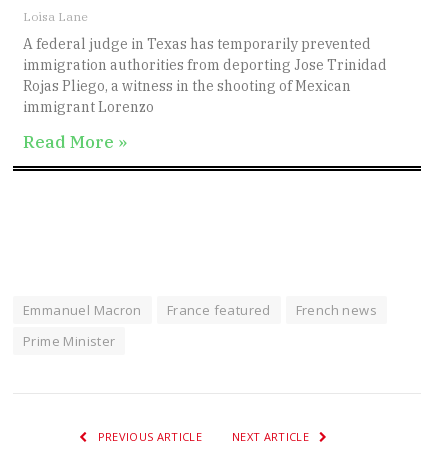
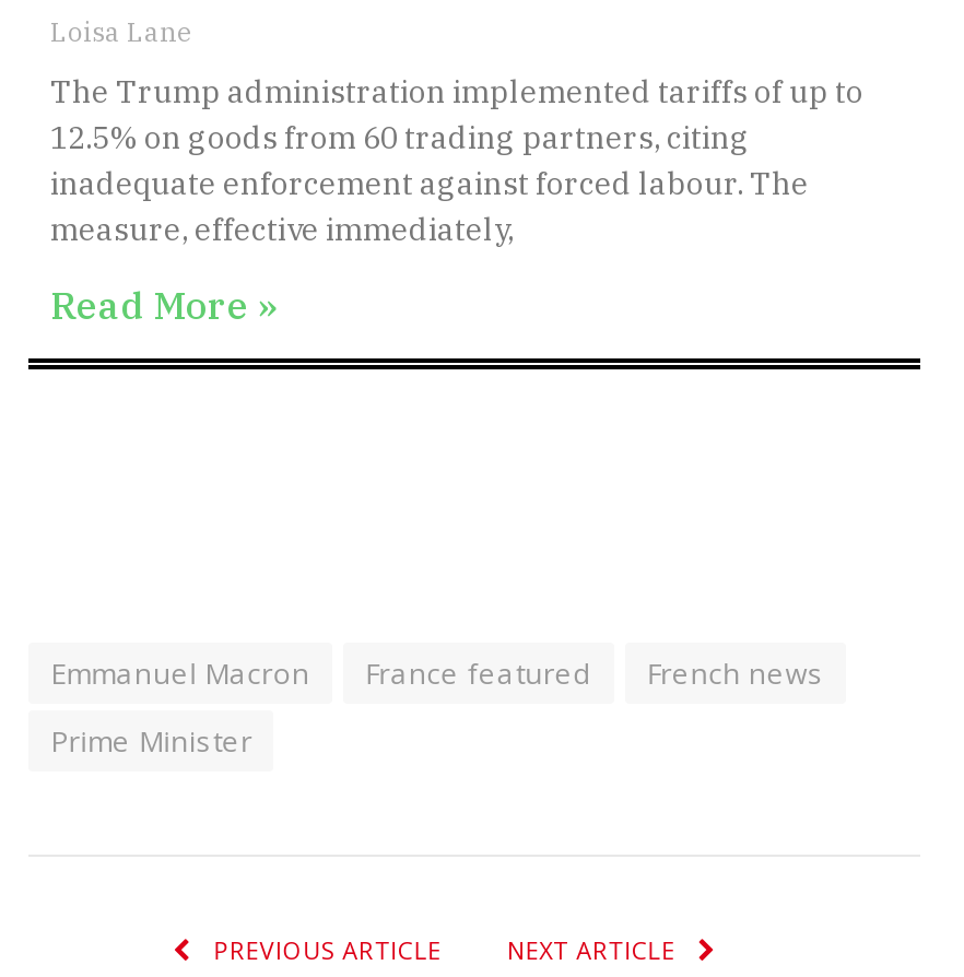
[23,35,387,116] A federal judge in Texas has temporarily prevented | immigration authorities from deporting Jose Trinidad | Rojas Pliego, a witness in the shooting of Mexican | immigrant Lorenzo -> [50,71,863,248] The Trump administration implemented tariffs of up to | 12.5% on goods from 60 trading partners, citing | inadequate enforcement against forced labour. The | measure, effective immediately,

